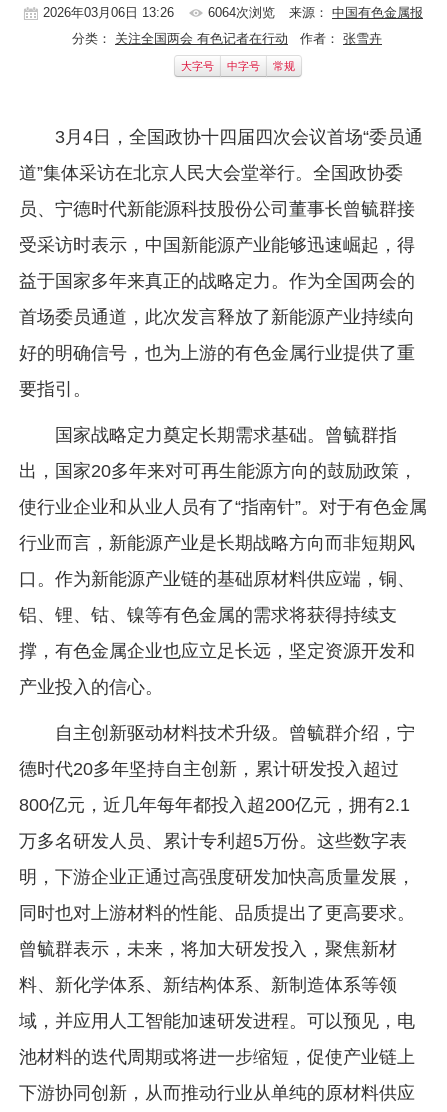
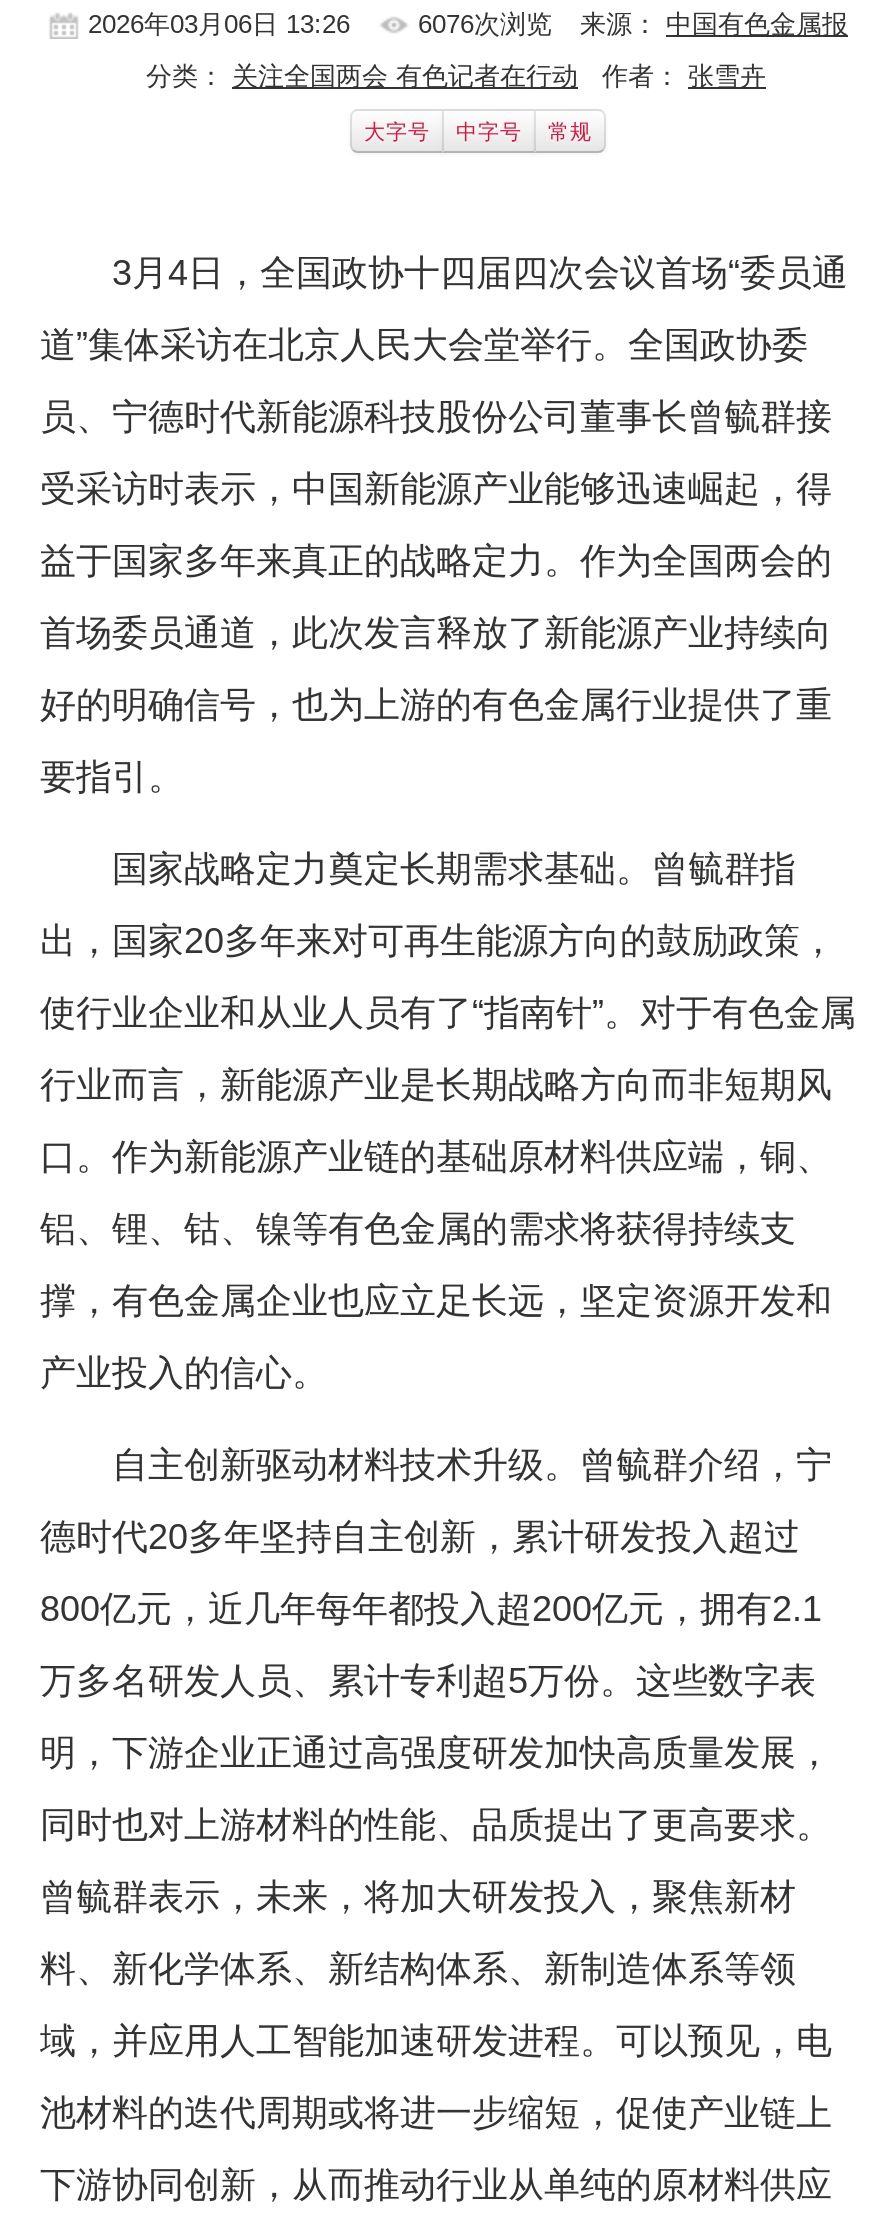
[43,5,423,20] 2026年03月06日 13:26 6064次浏览 来源：中国有色金属报 -> [88,9,848,39] 2026年03月06日 13:26 6076次浏览 来源：中国有色金属报

